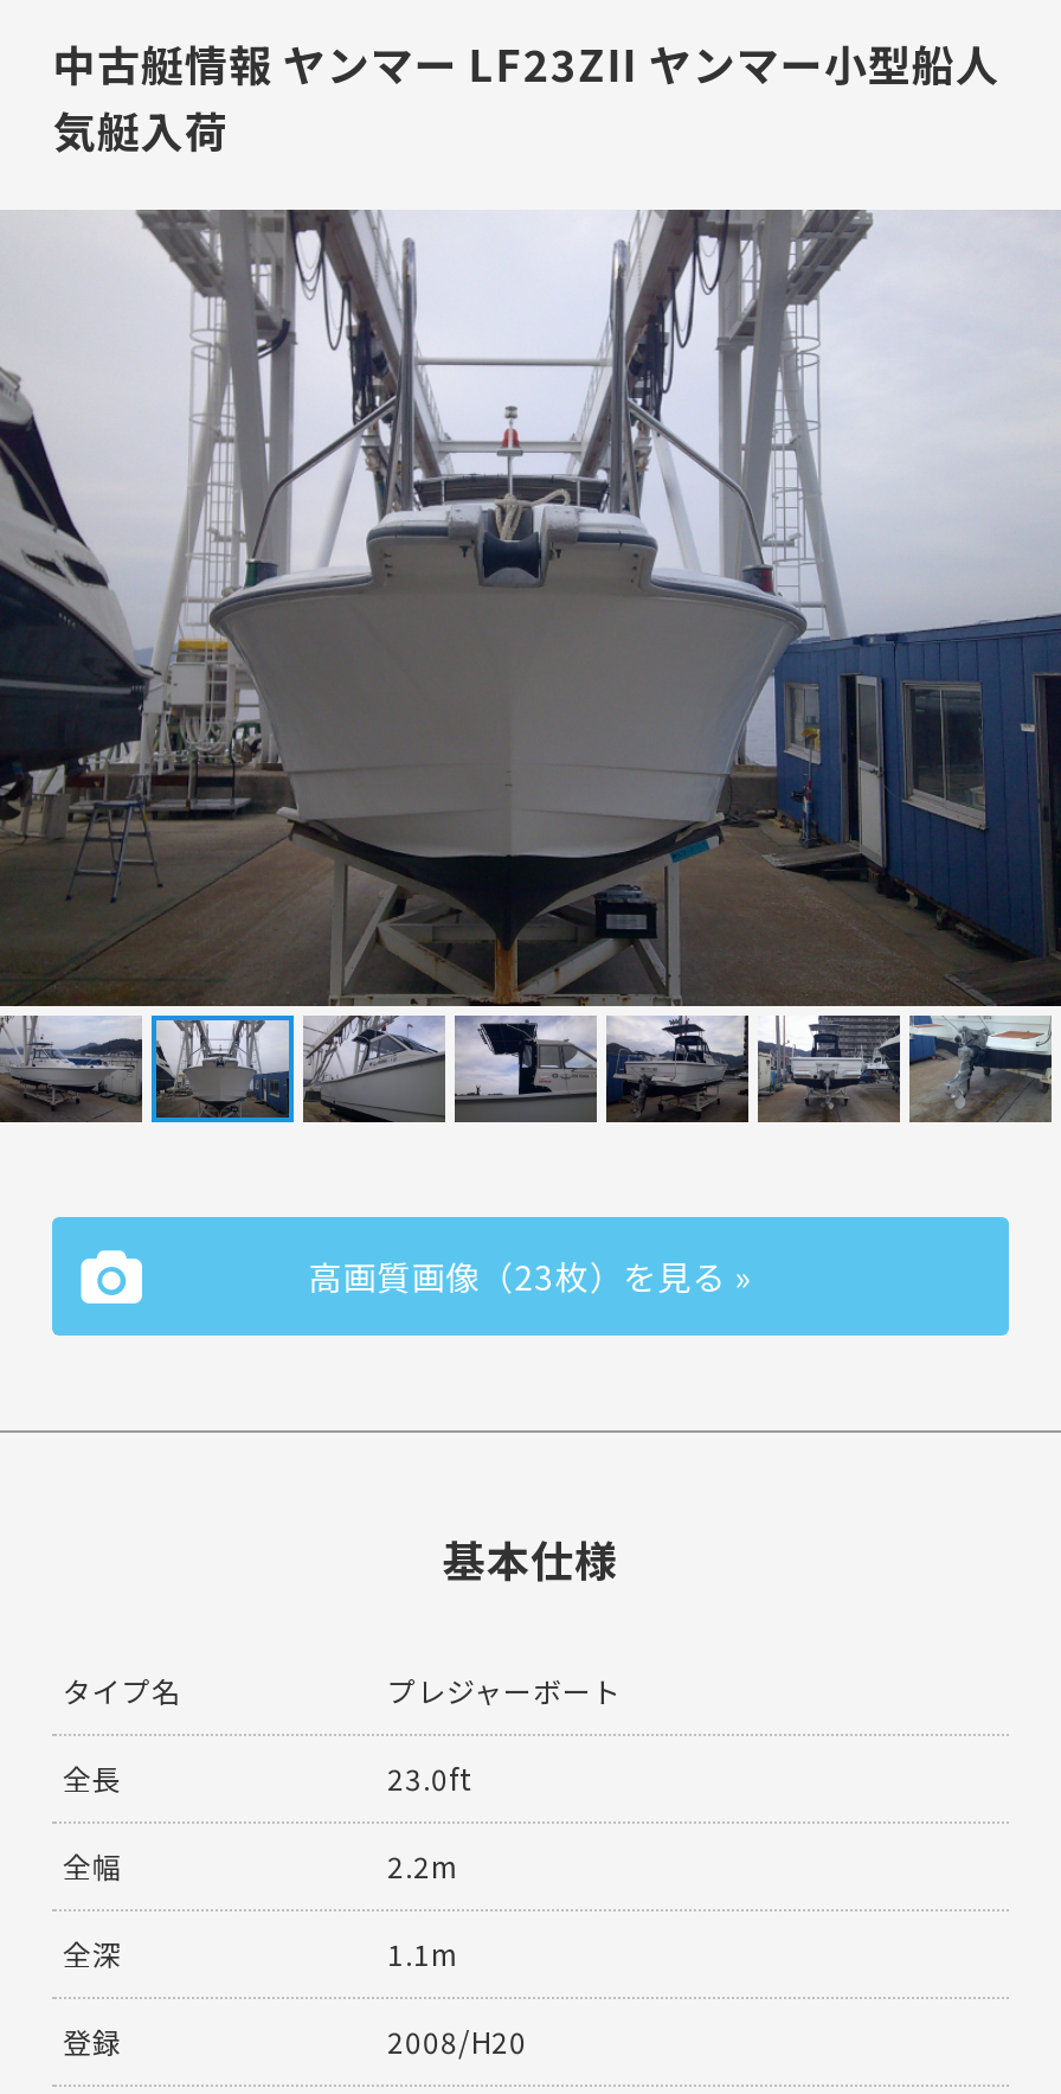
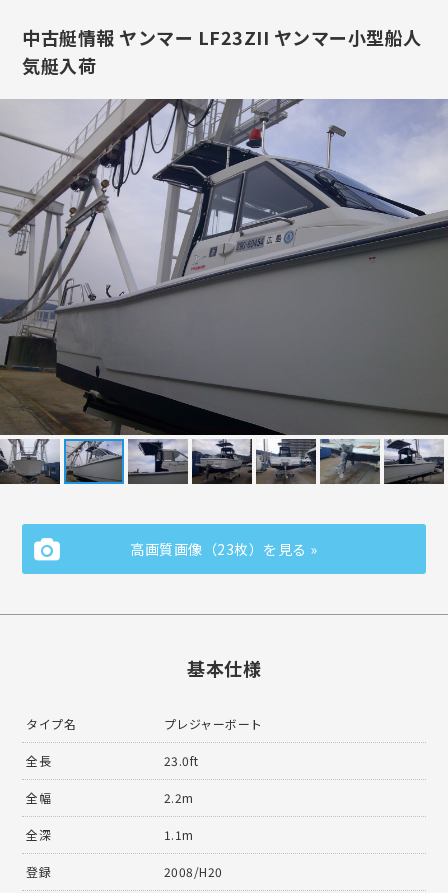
[7,210,1054,1125] [image] -> [3,98,445,485] [image]

